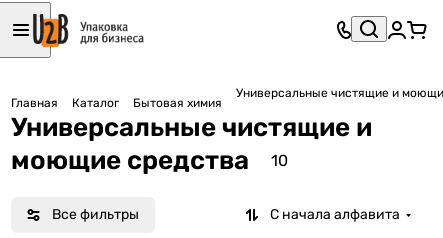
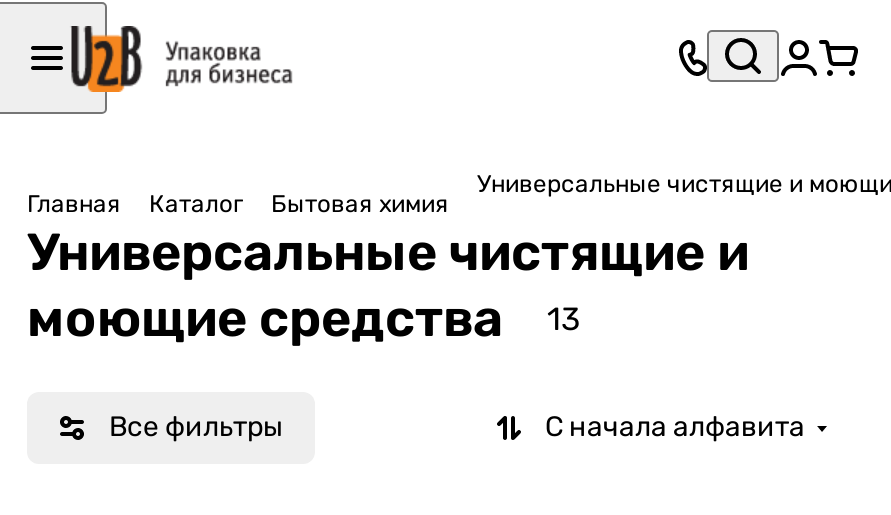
[11,145,288,176] моющие средства 10 -> [27,288,581,350] моющие средства 13

